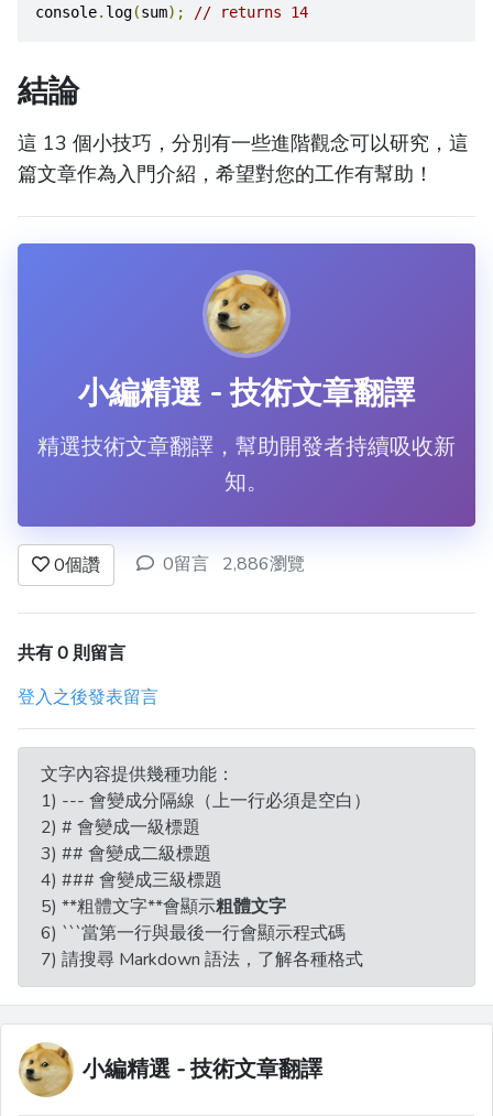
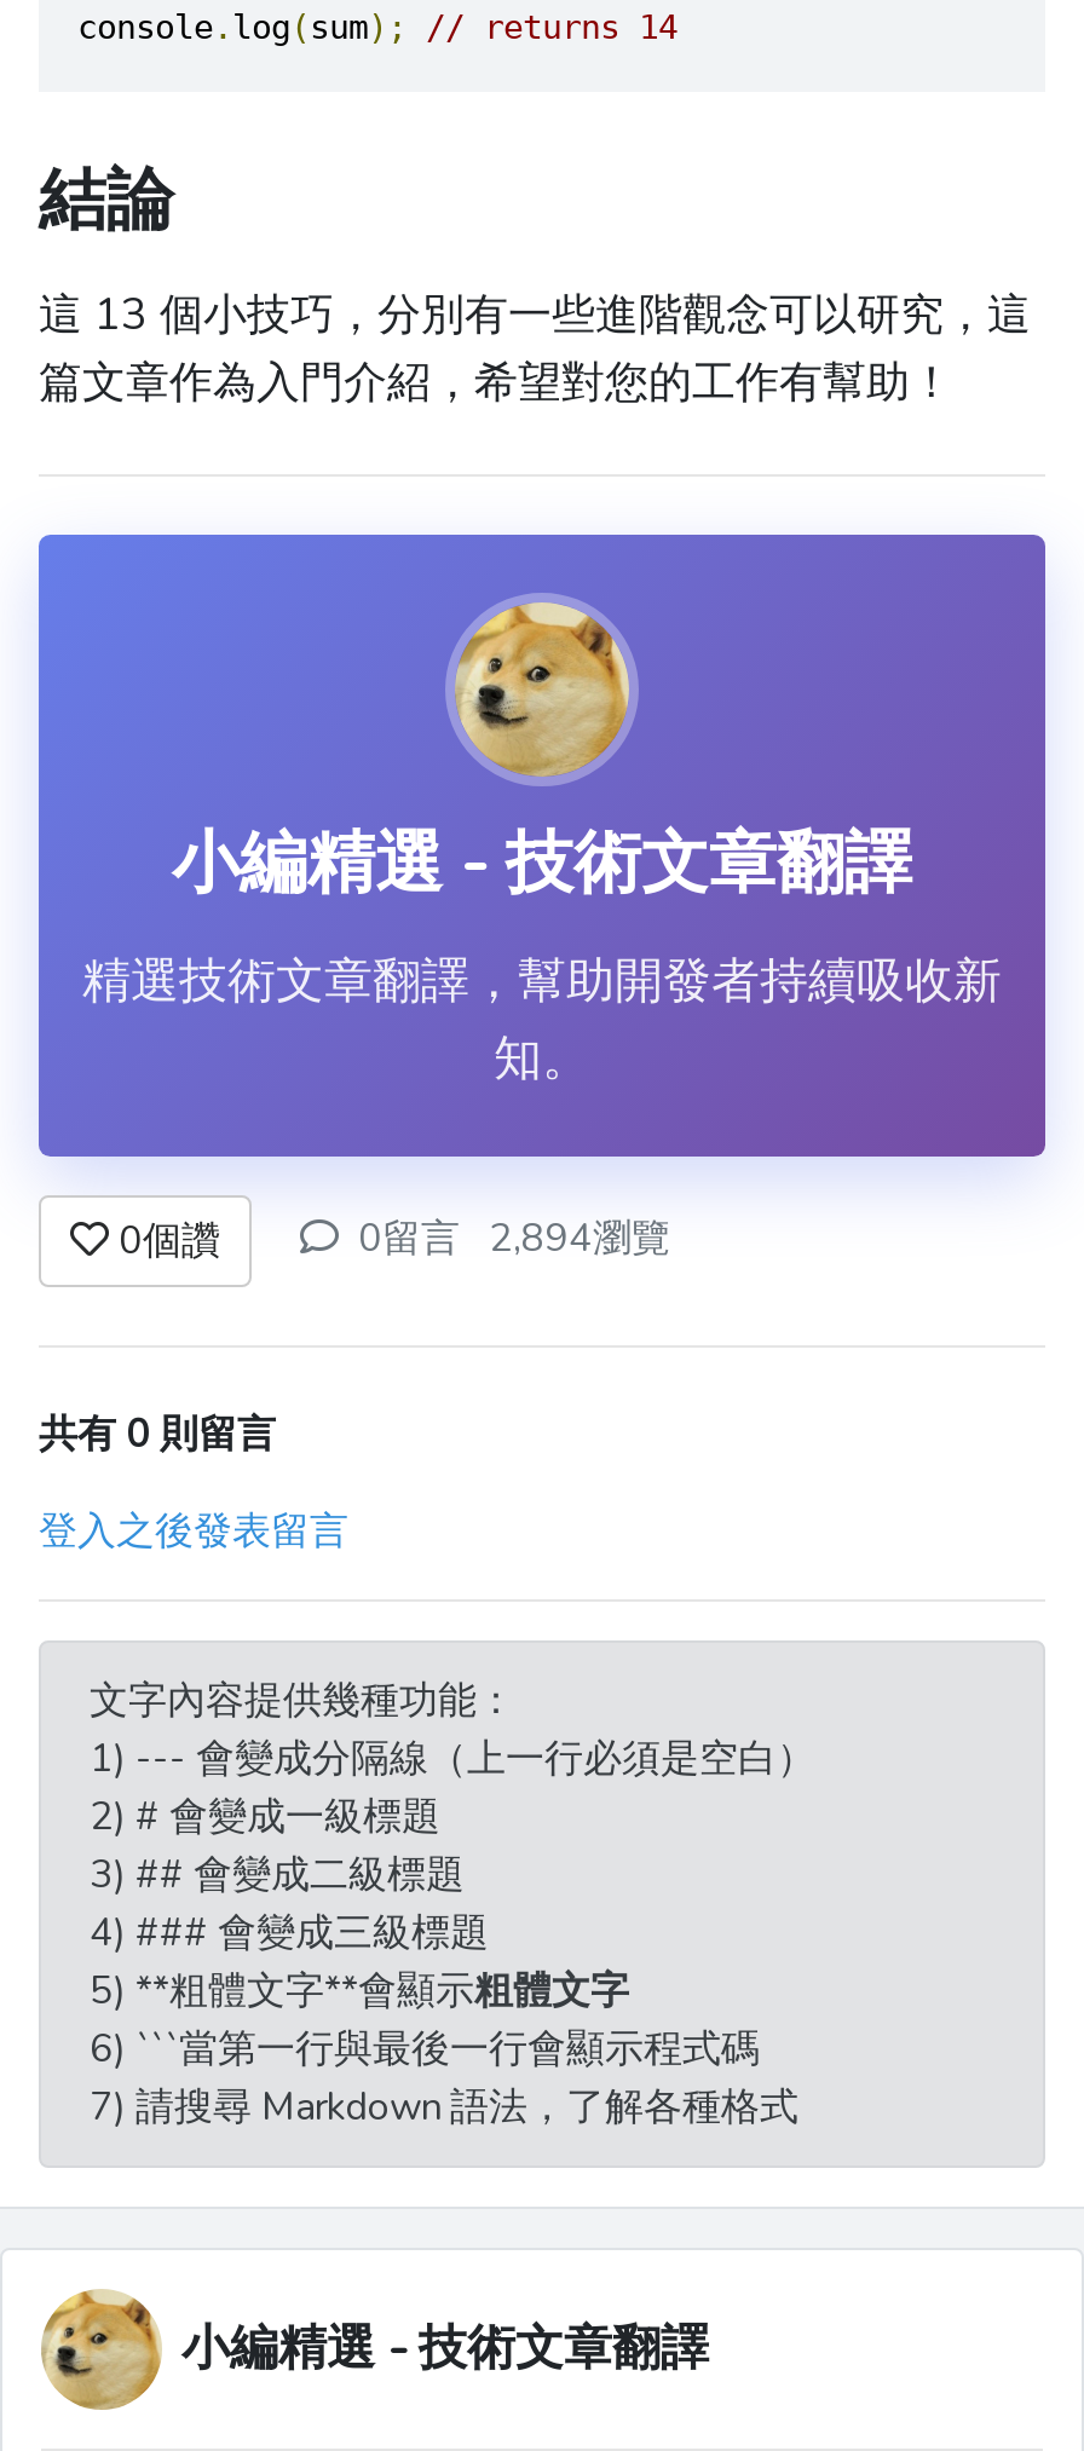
[163,552,305,576] 0留言 2,886瀏覽 -> [358,1212,670,1265] 0留言 2,894瀏覽

